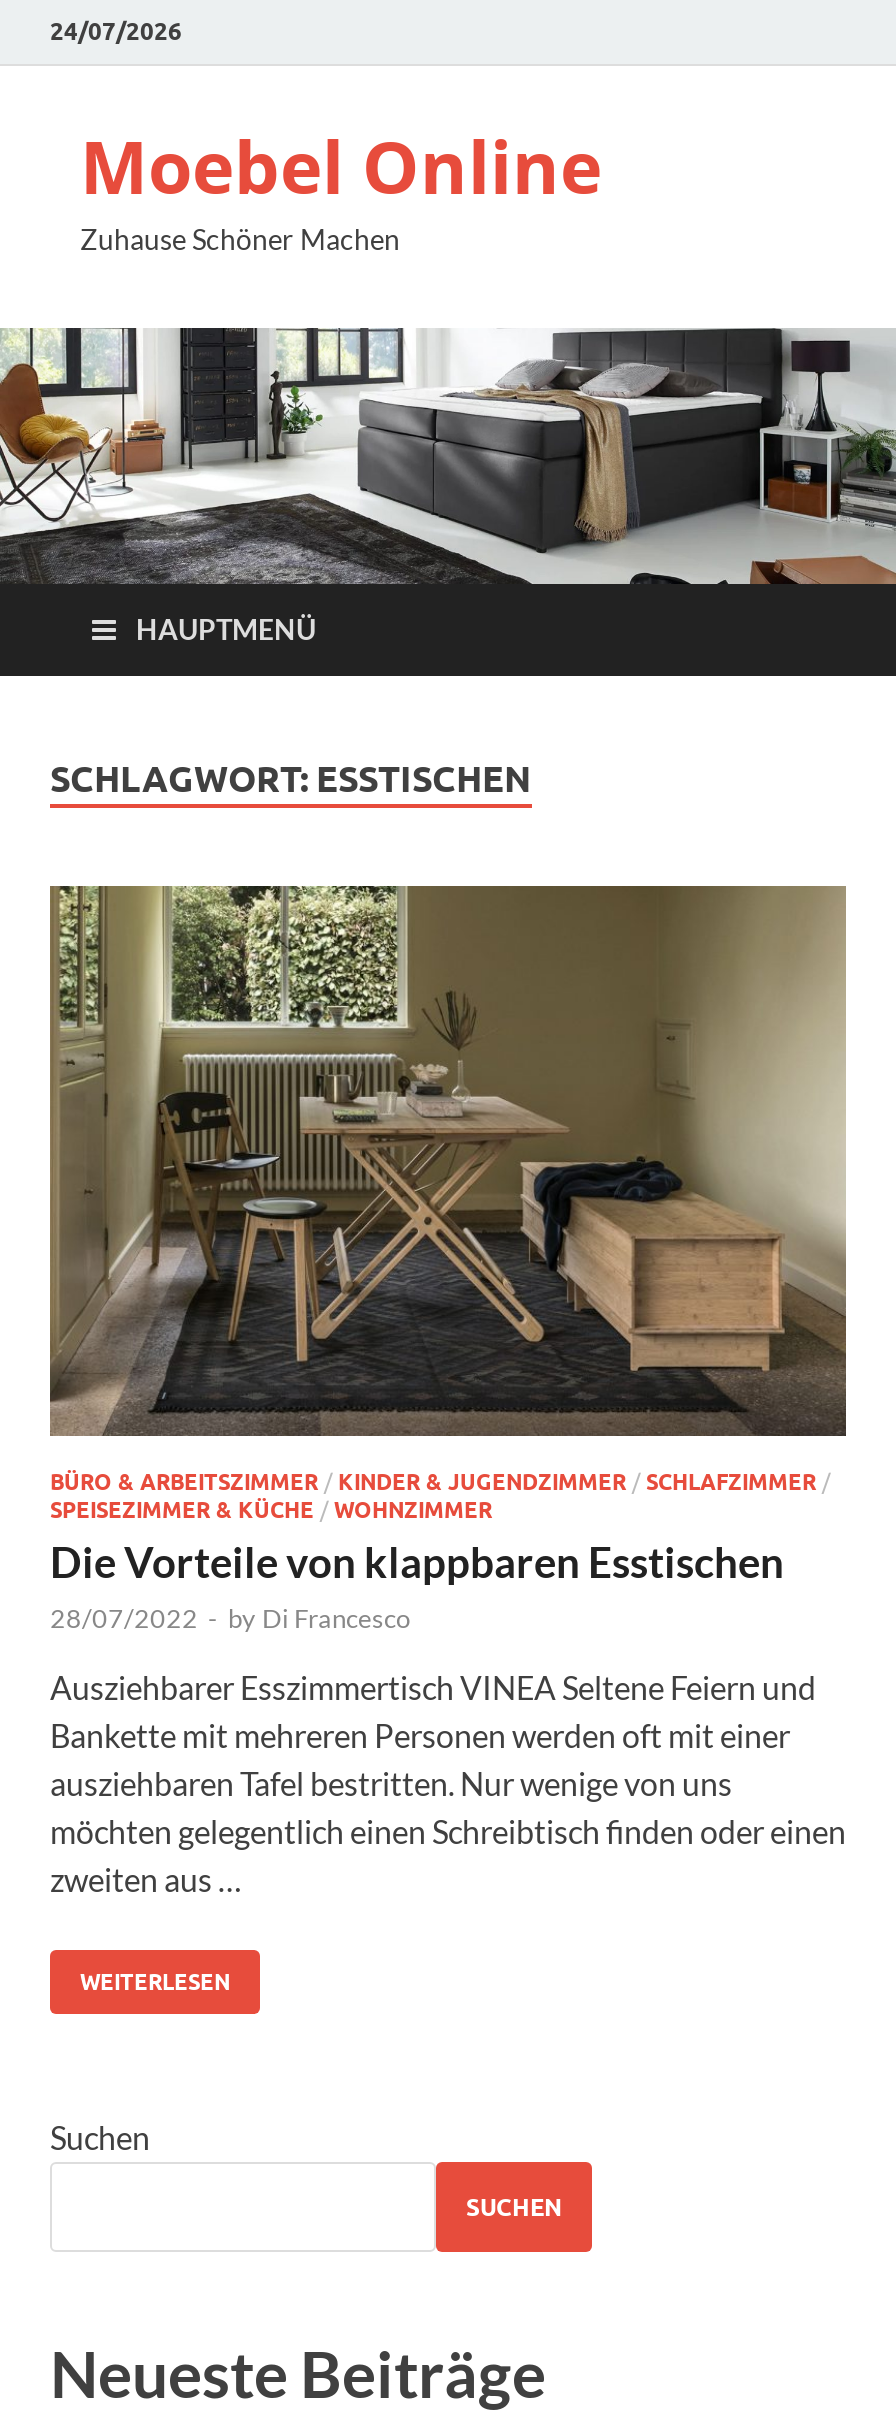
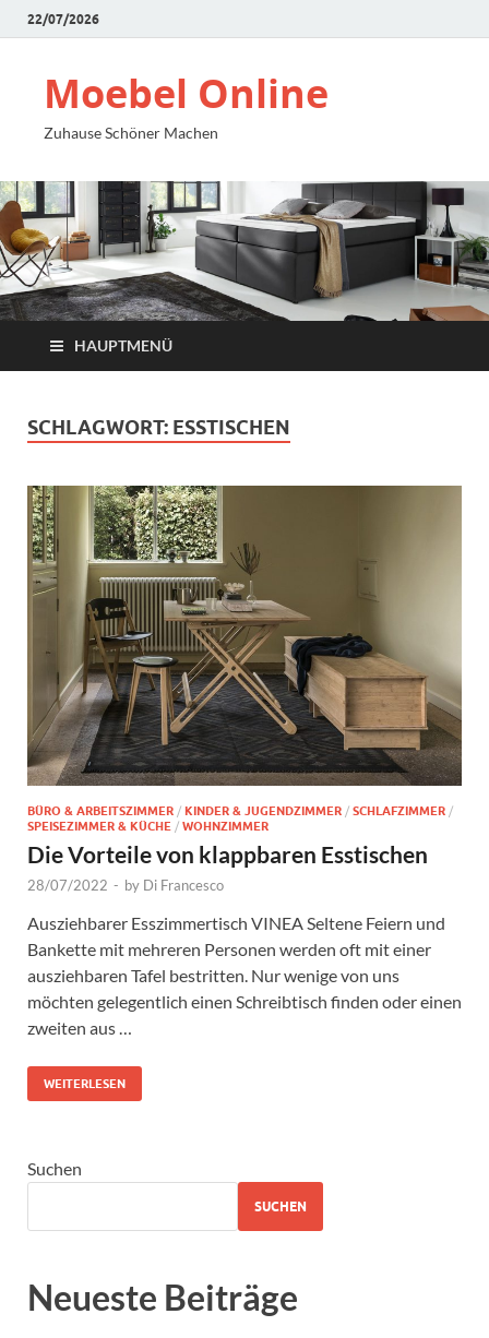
[50,15,182,45] 24/07/2026 -> [27,10,99,27] 22/07/2026

